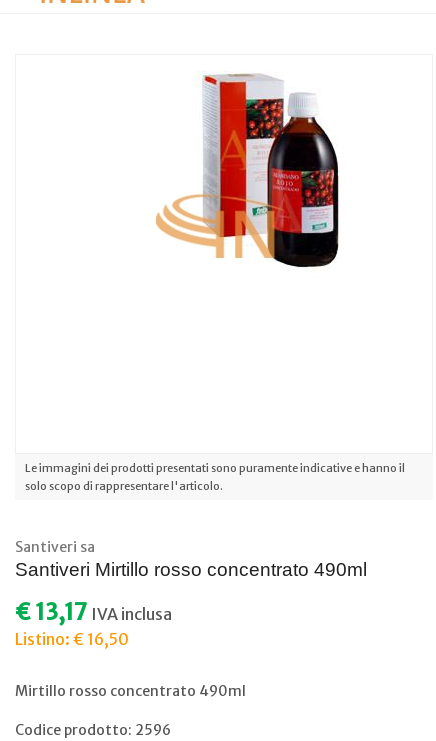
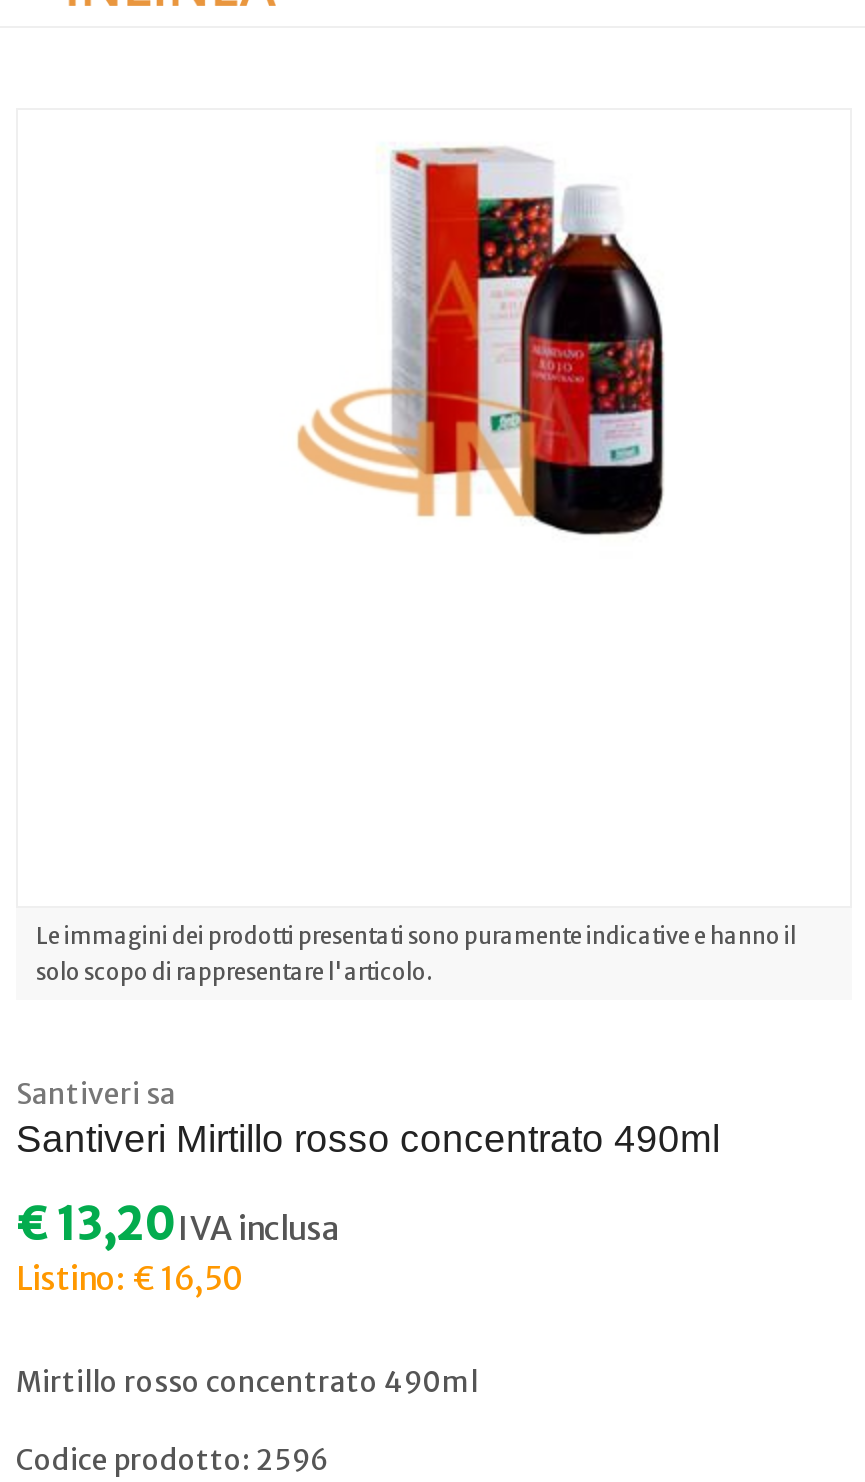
[15,598,172,626] € 13,17 IVA inclusa -> [16,1196,340,1252] € 13,20 IVA inclusa

